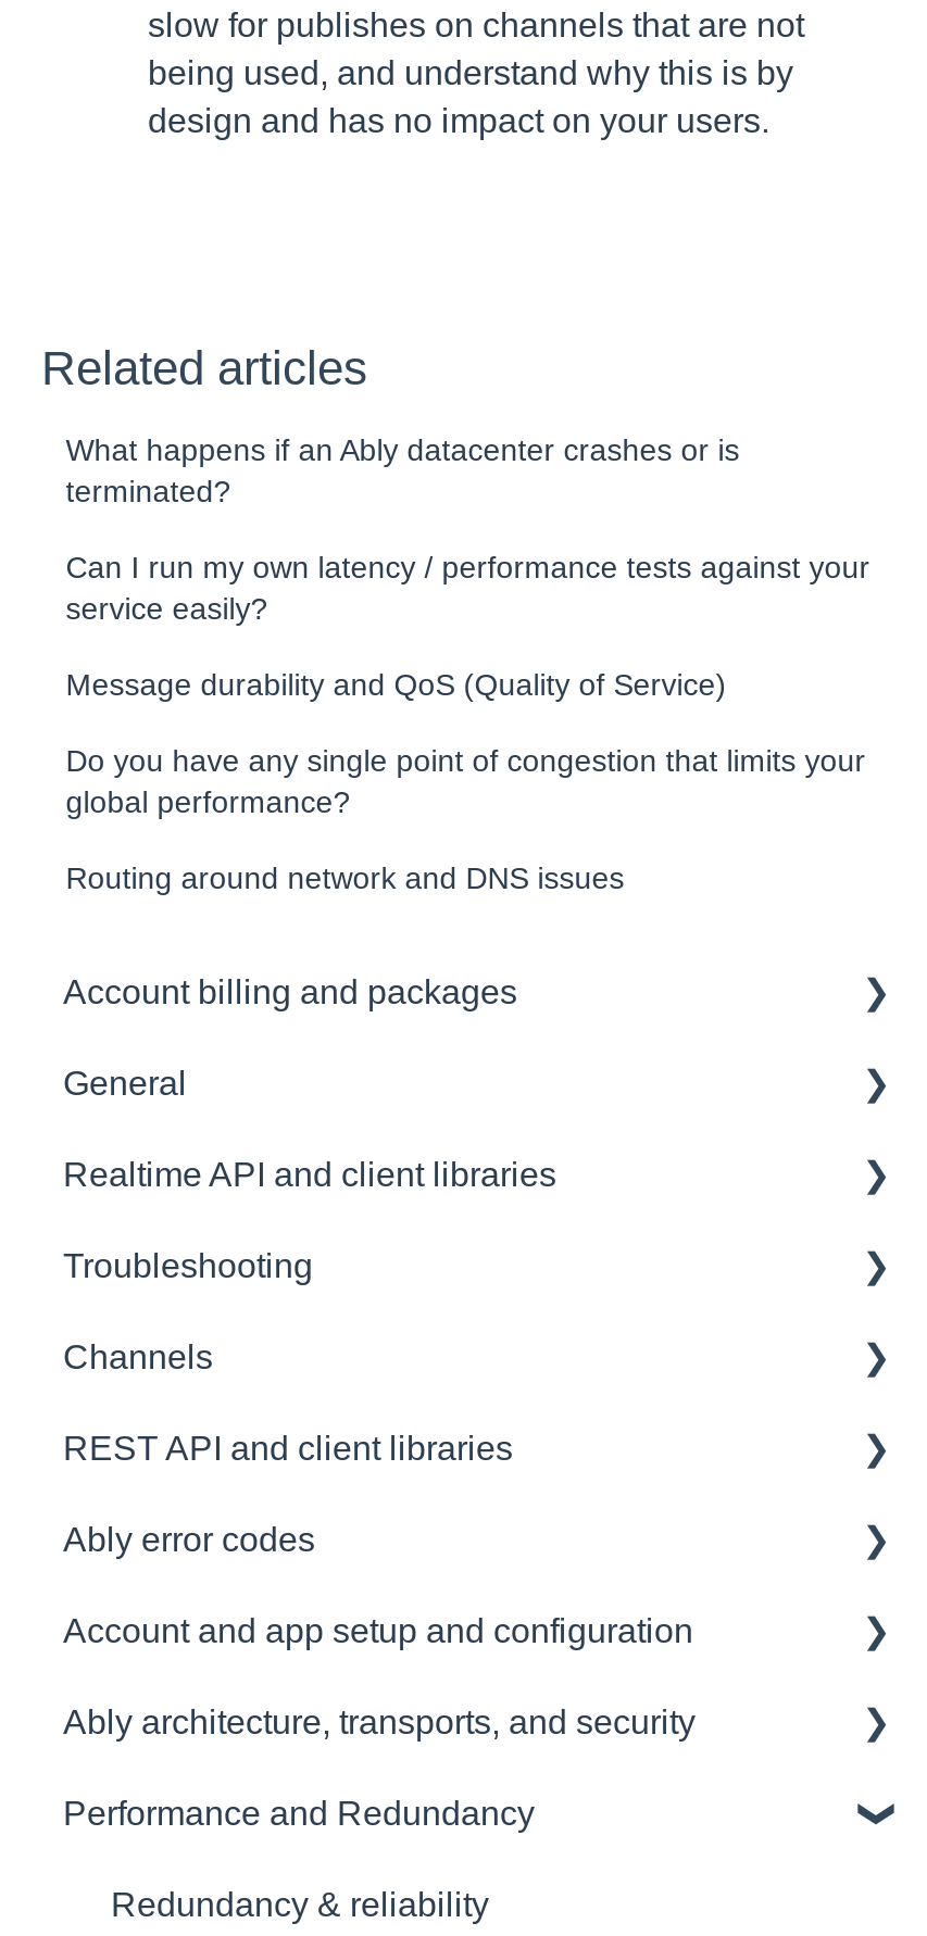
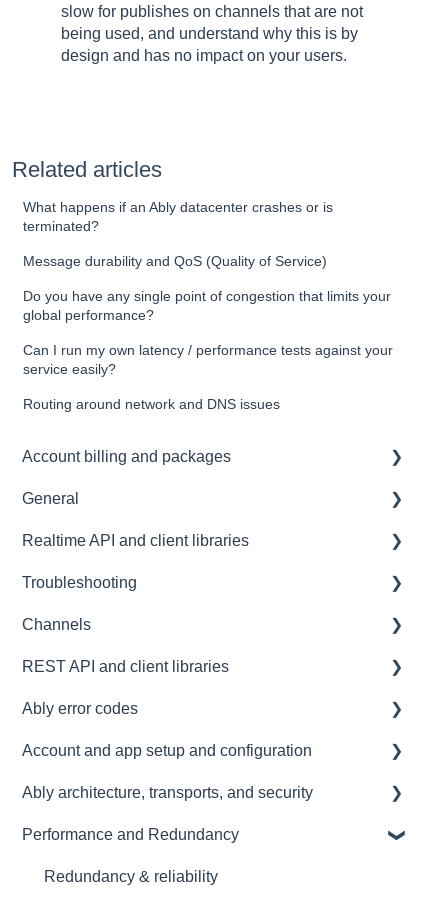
moved [66,550,870,626] -> [23,342,393,377]: Can I run my own latency / performance tests against your | service easily?
moved [66,667,865,819] -> [23,253,391,323]: Message durability and QoS (Quality of Service) | Do you have any single point of congestion that limits your | global performance?

